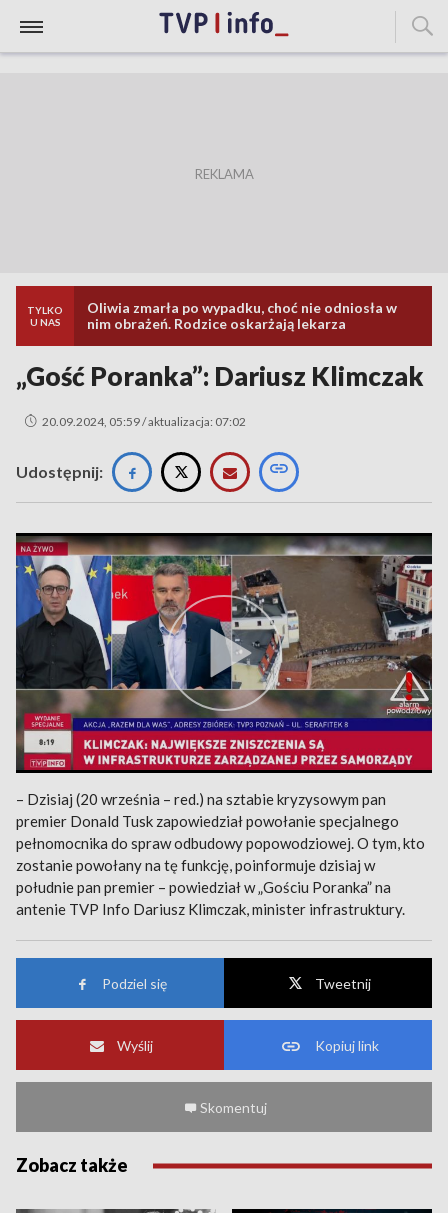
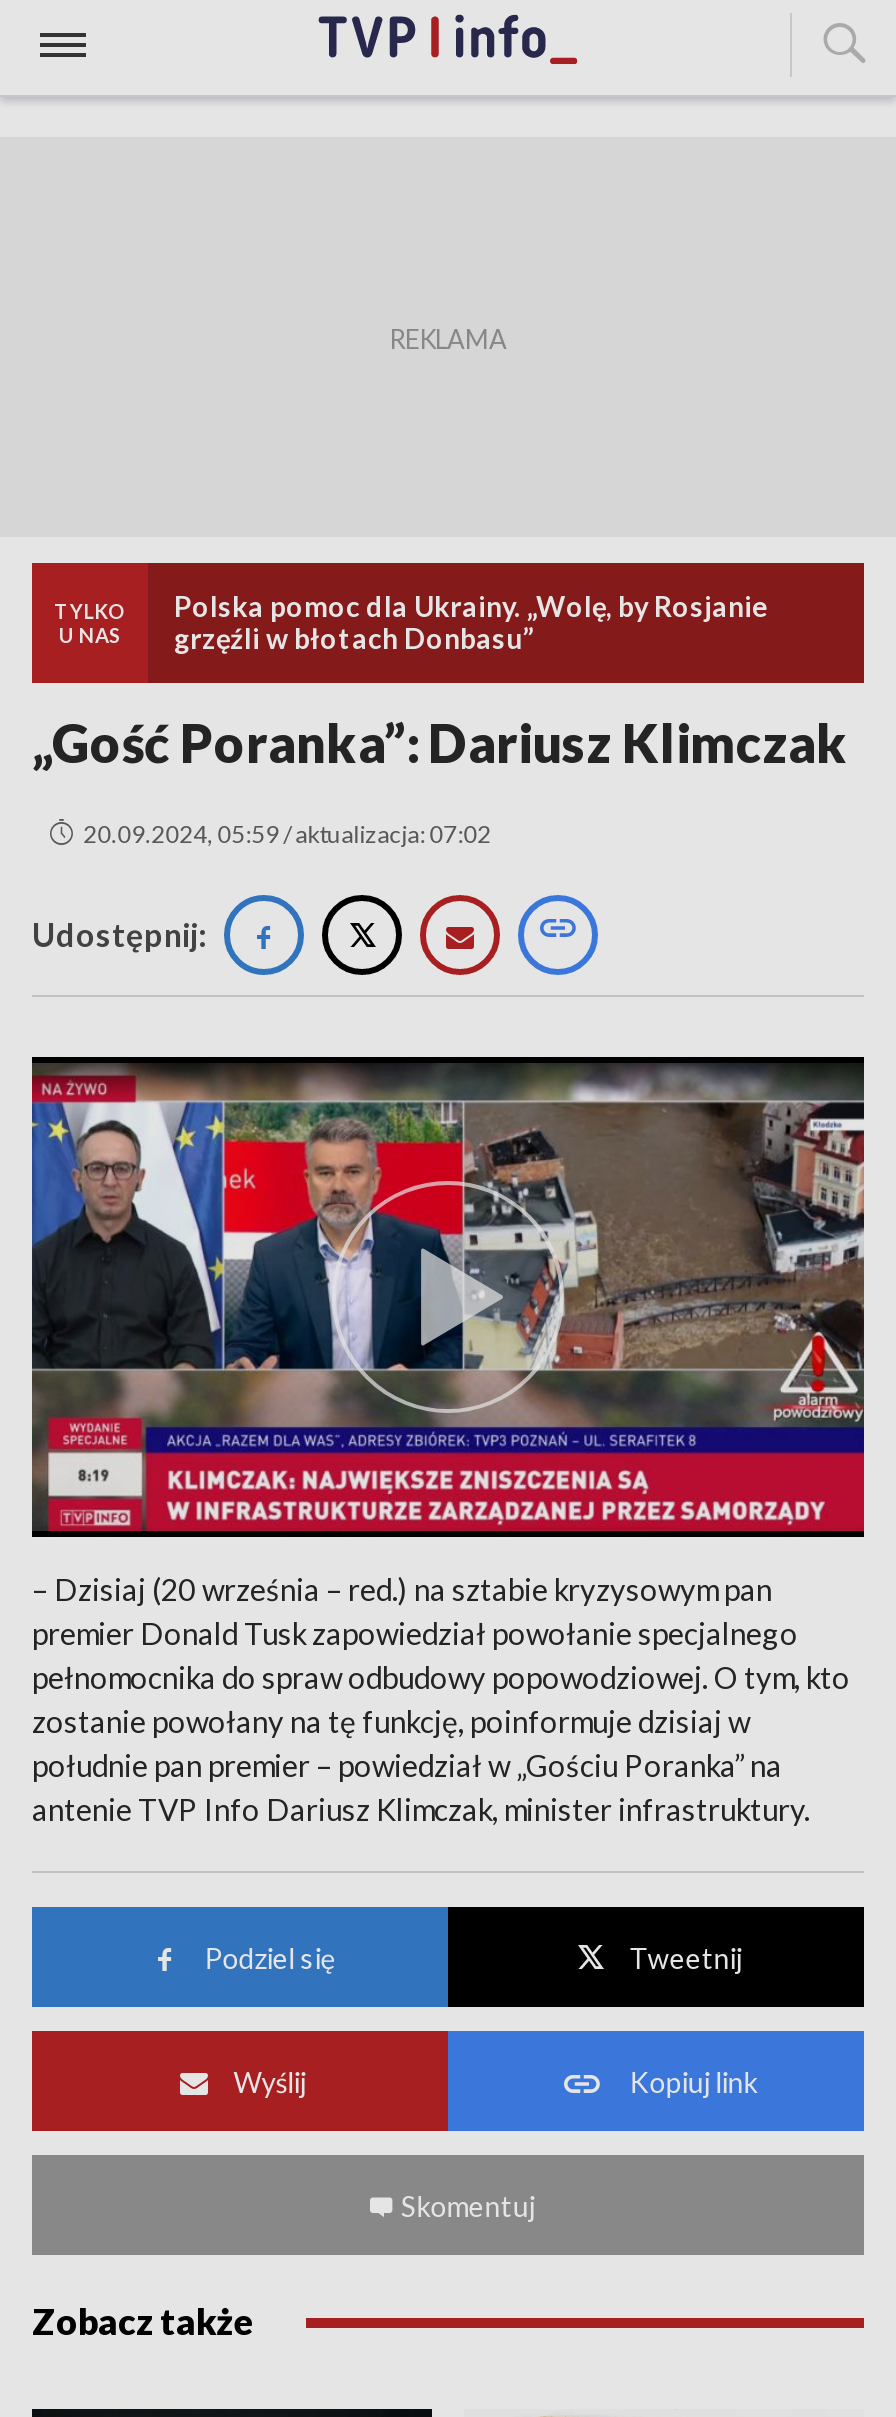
[87,299,397,332] Oliwia zmarła po wypadku, choć nie odniosła w | nim obrażeń. Rodzice oskarżają lekarza -> [174,589,768,655] Polska pomoc dla Ukrainy. „Wolę, by Rosjanie | grzęźli w błotach Donbasu”

